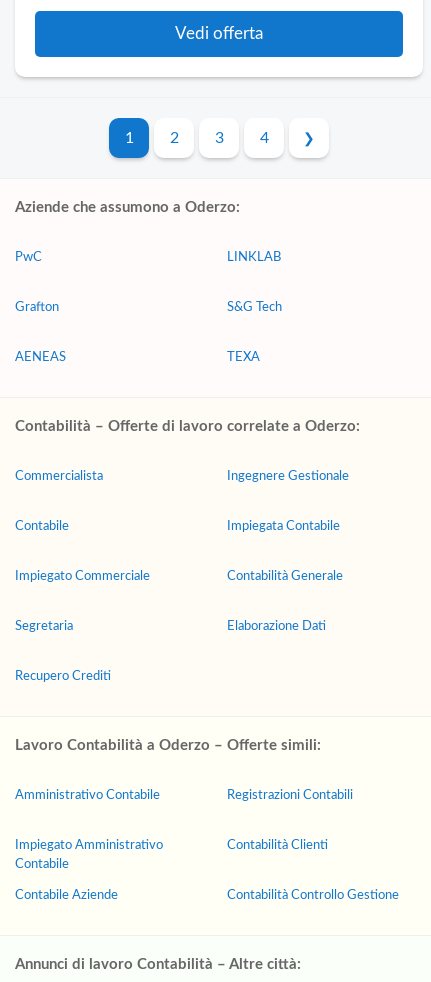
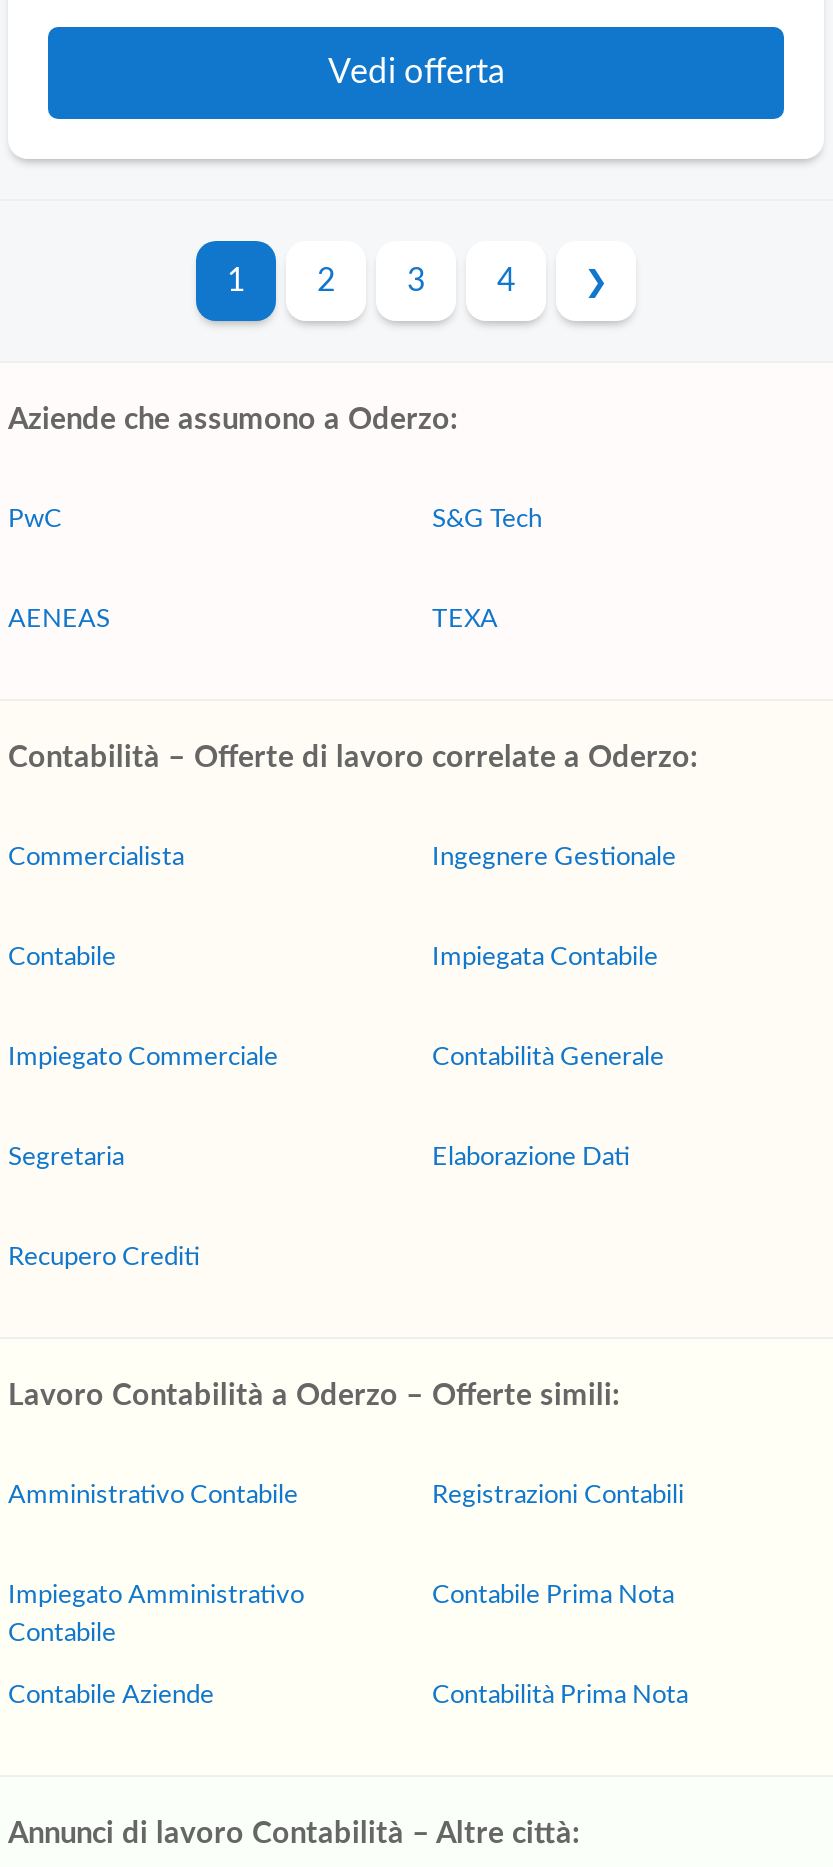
[227,251,281,264] LINKLAB -> none
[15,301,59,314] Grafton -> none
[227,839,328,852] Contabilità Clienti -> [432,1583,674,1609] Contabile Prima Nota
[227,889,399,902] Contabilità Controllo Gestione -> [432,1683,688,1709] Contabilità Prima Nota

